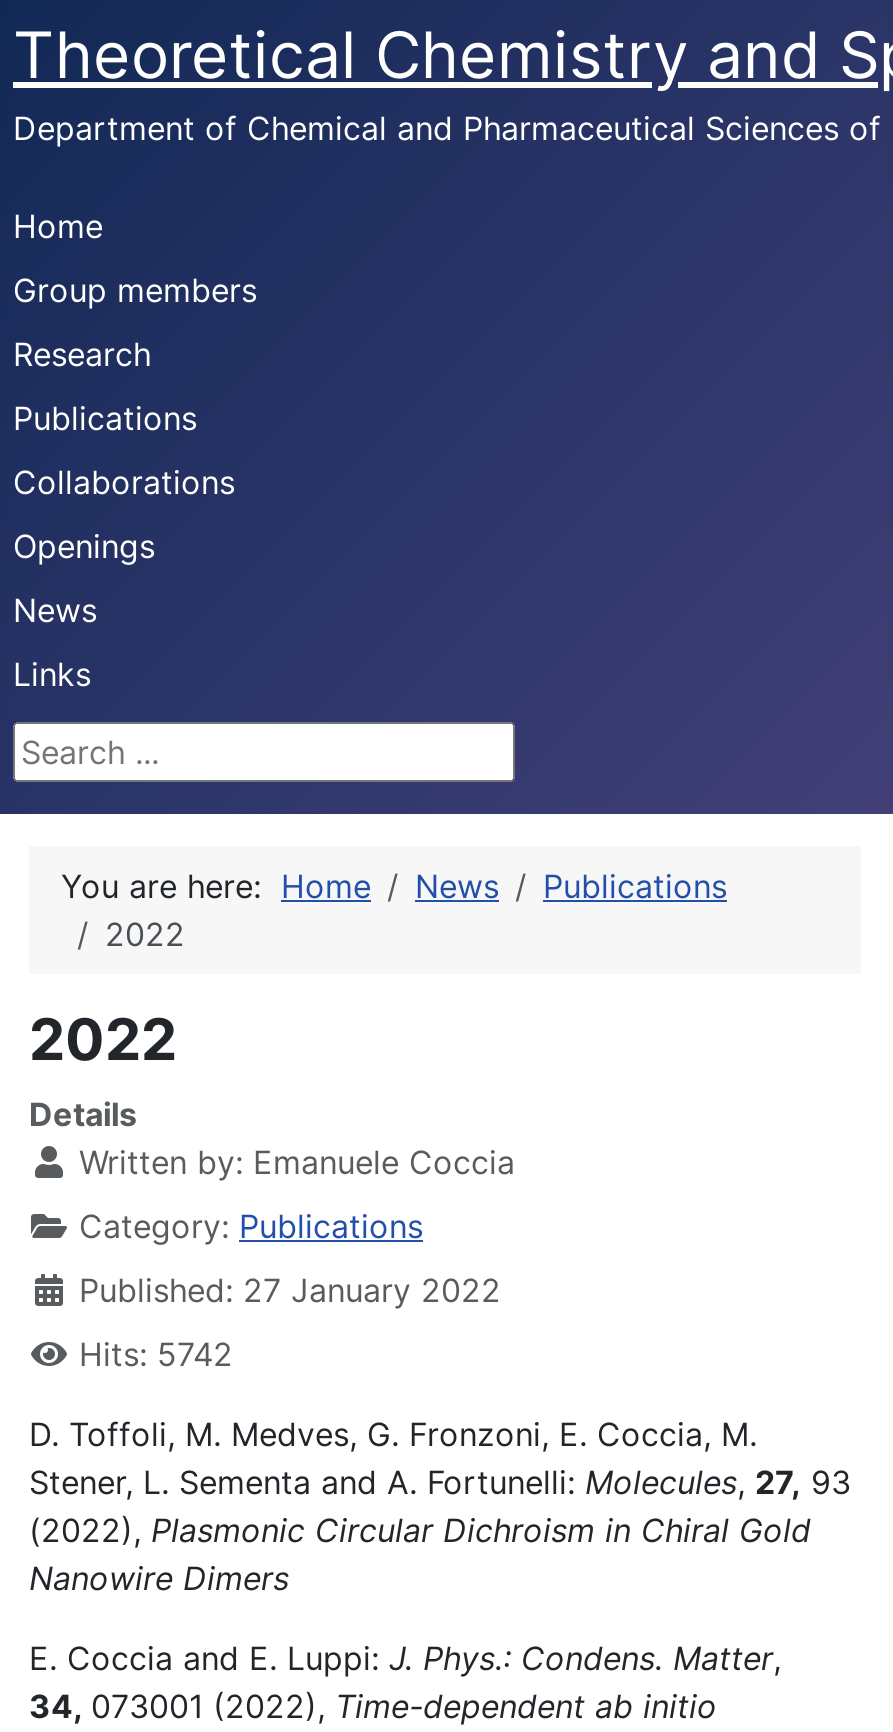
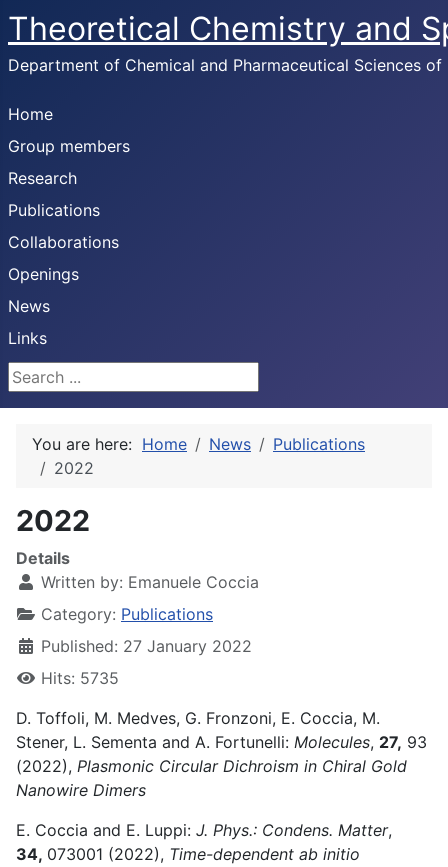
[79,1334,233,1374] Hits: 5742 -> [41,668,119,688] Hits: 5735

